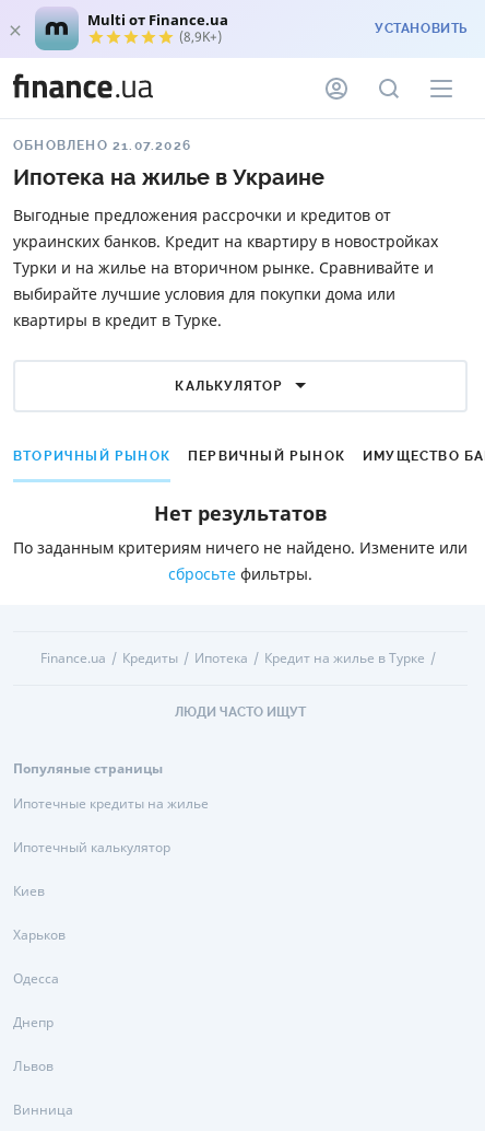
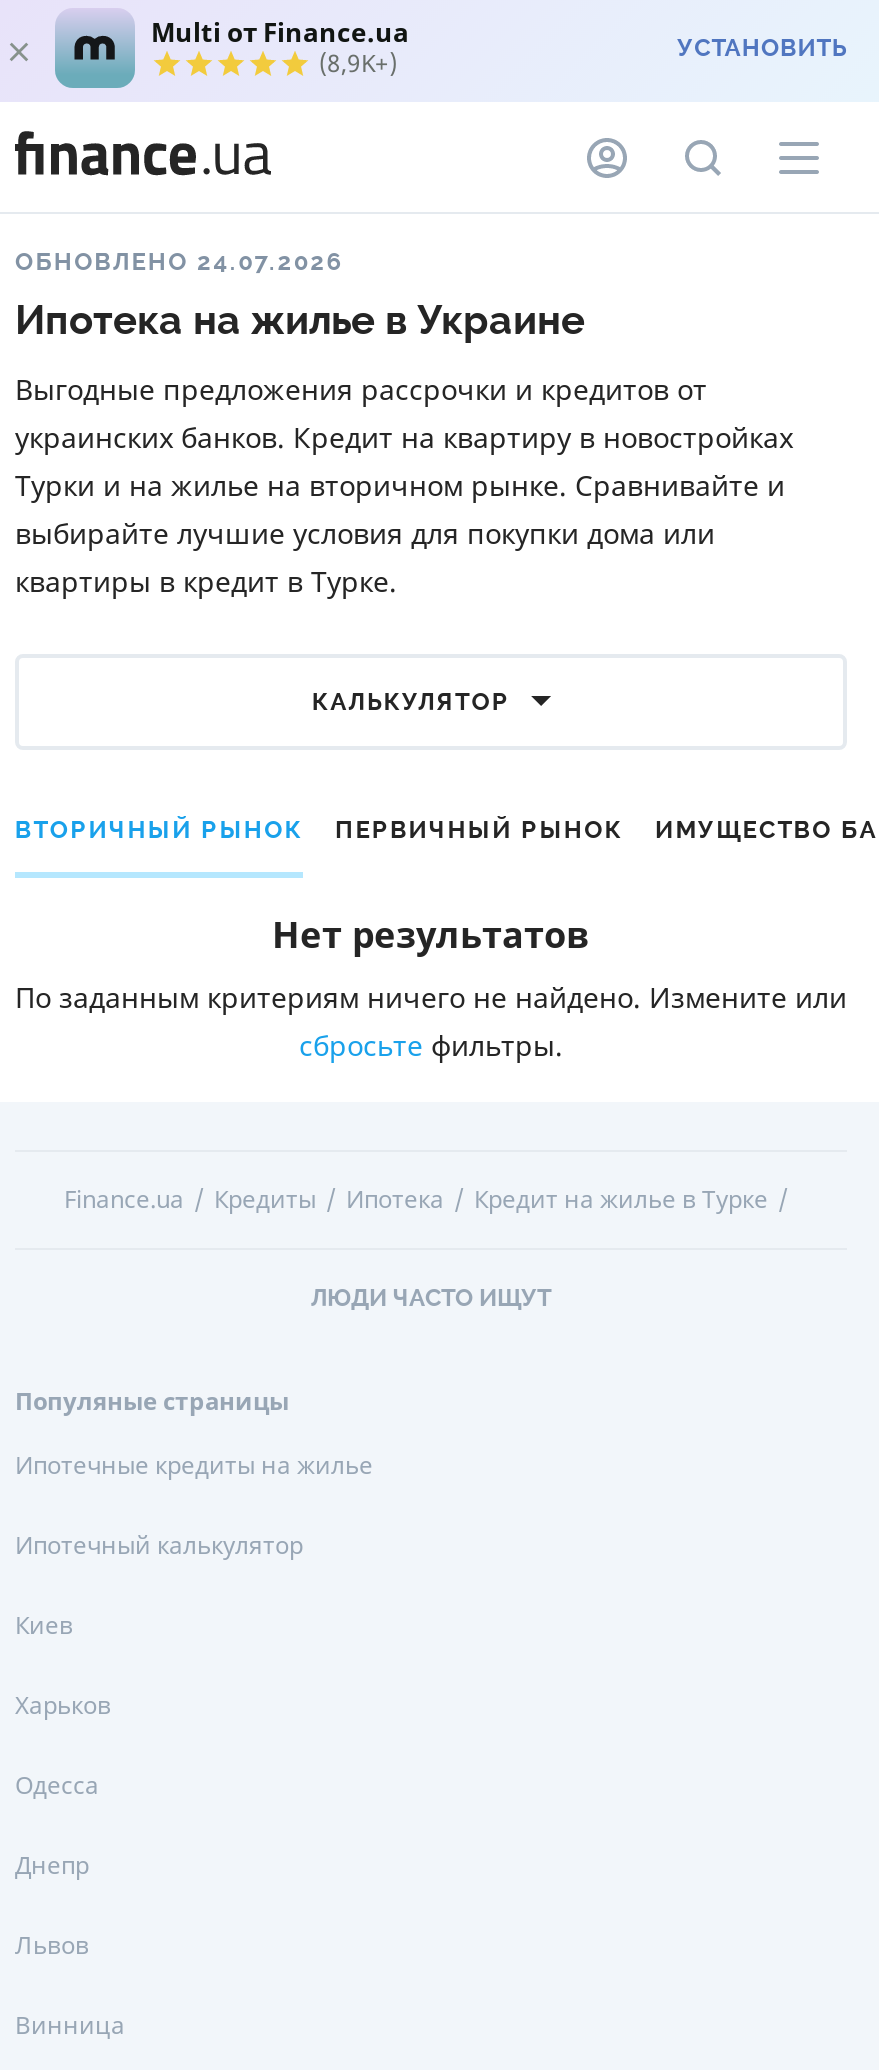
[13,138,191,153] ОБНОВЛЕНО 21.07.2026 -> [15,248,343,276] ОБНОВЛЕНО 24.07.2026

